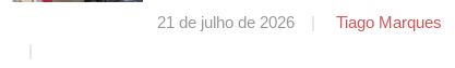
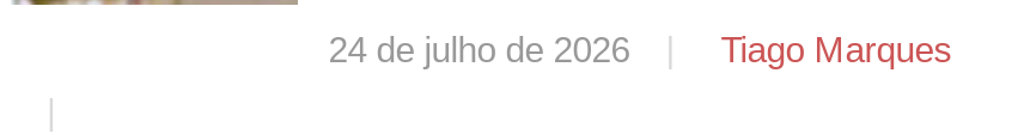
[157,13,294,31] 21 de julho de 2026 -> [328,28,630,68] 24 de julho de 2026

